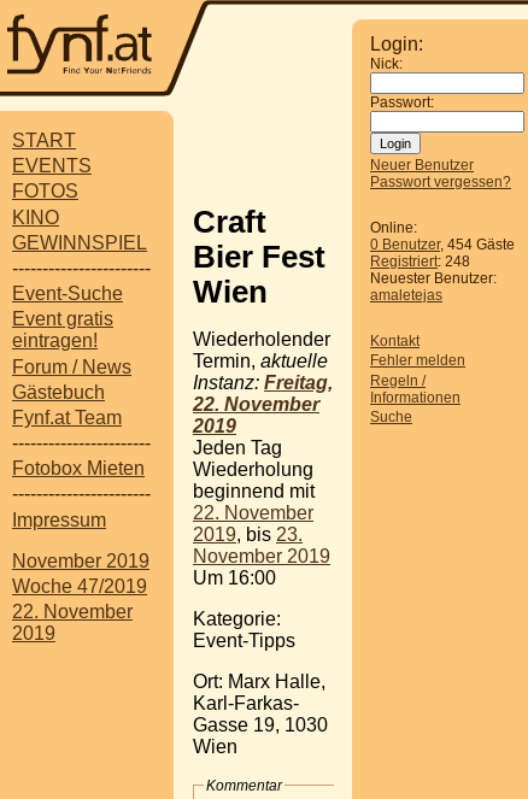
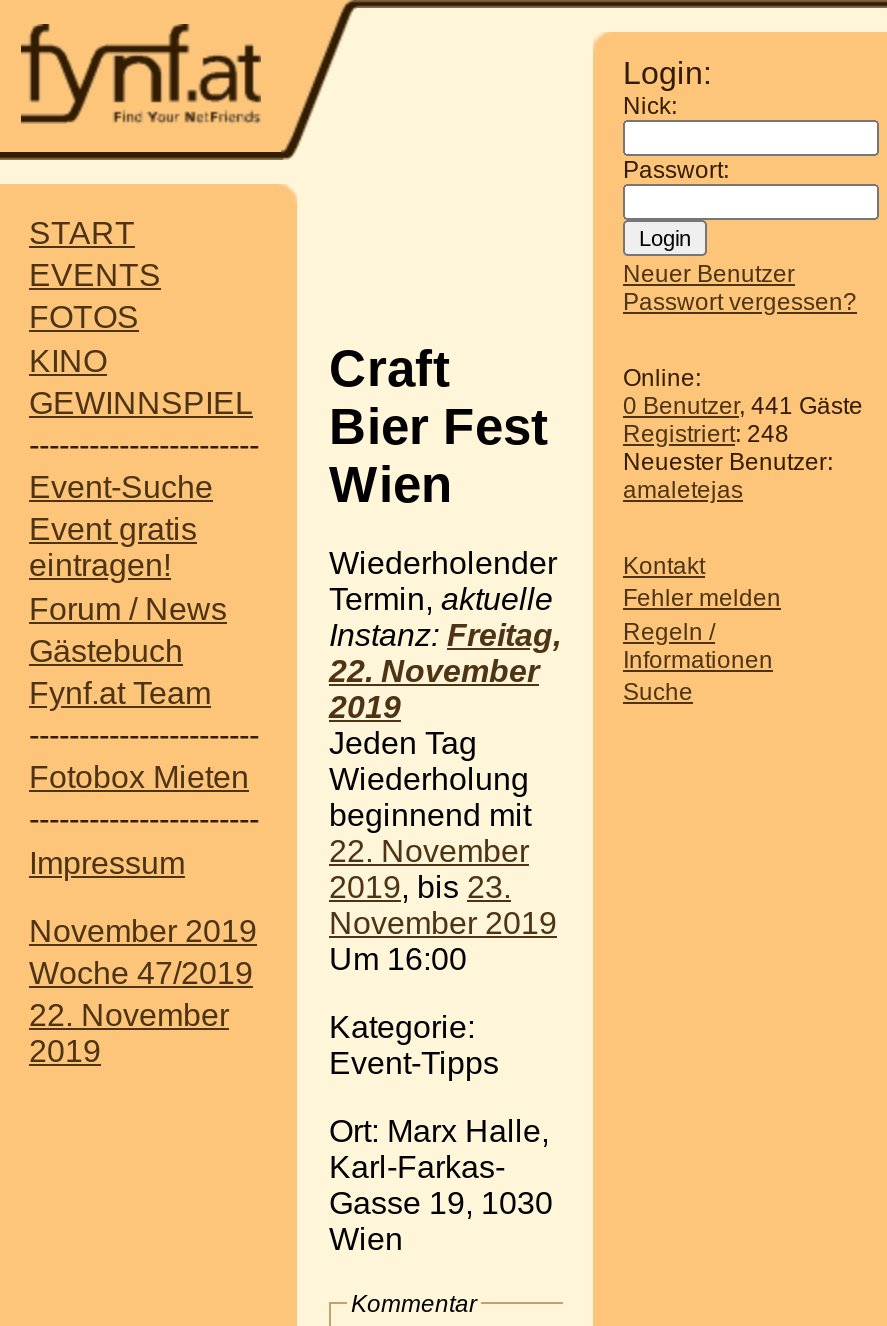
[370,236,515,253] 0 Benutzer, 454 Gäste -> [623,392,863,420] 0 Benutzer, 441 Gäste

